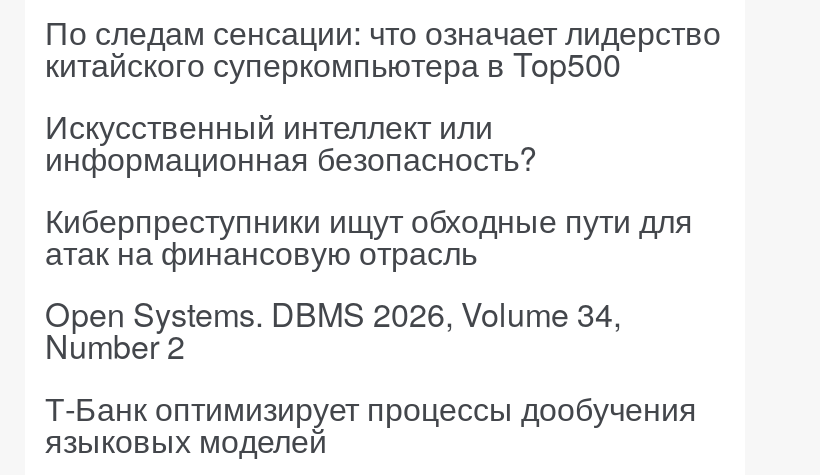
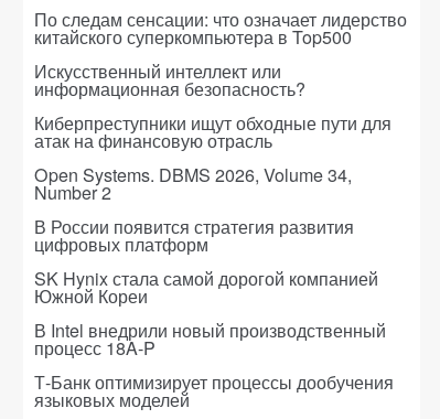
none -> [34,214,386,361] В России появится стратегия развития | цифровых платформ | SK Hynix стала самой дорогой компанией | Южной Кореи | В Intel внедрили новый производственный | процесс 18A-P

